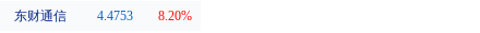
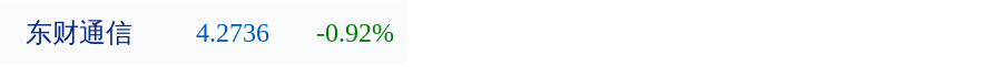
[97,9,133,23] 4.4753 -> [196,18,269,48] 4.2736
[158,9,192,23] 8.20% -> [316,18,394,48] -0.92%

